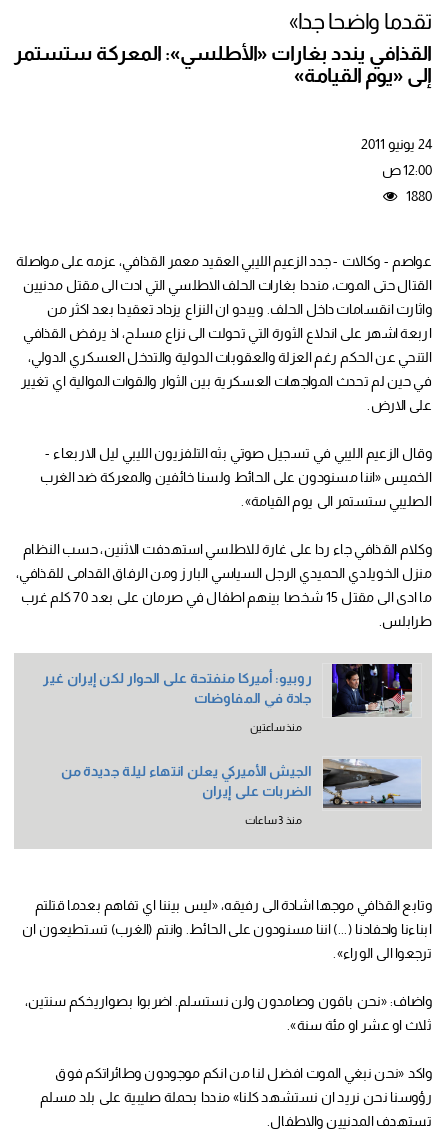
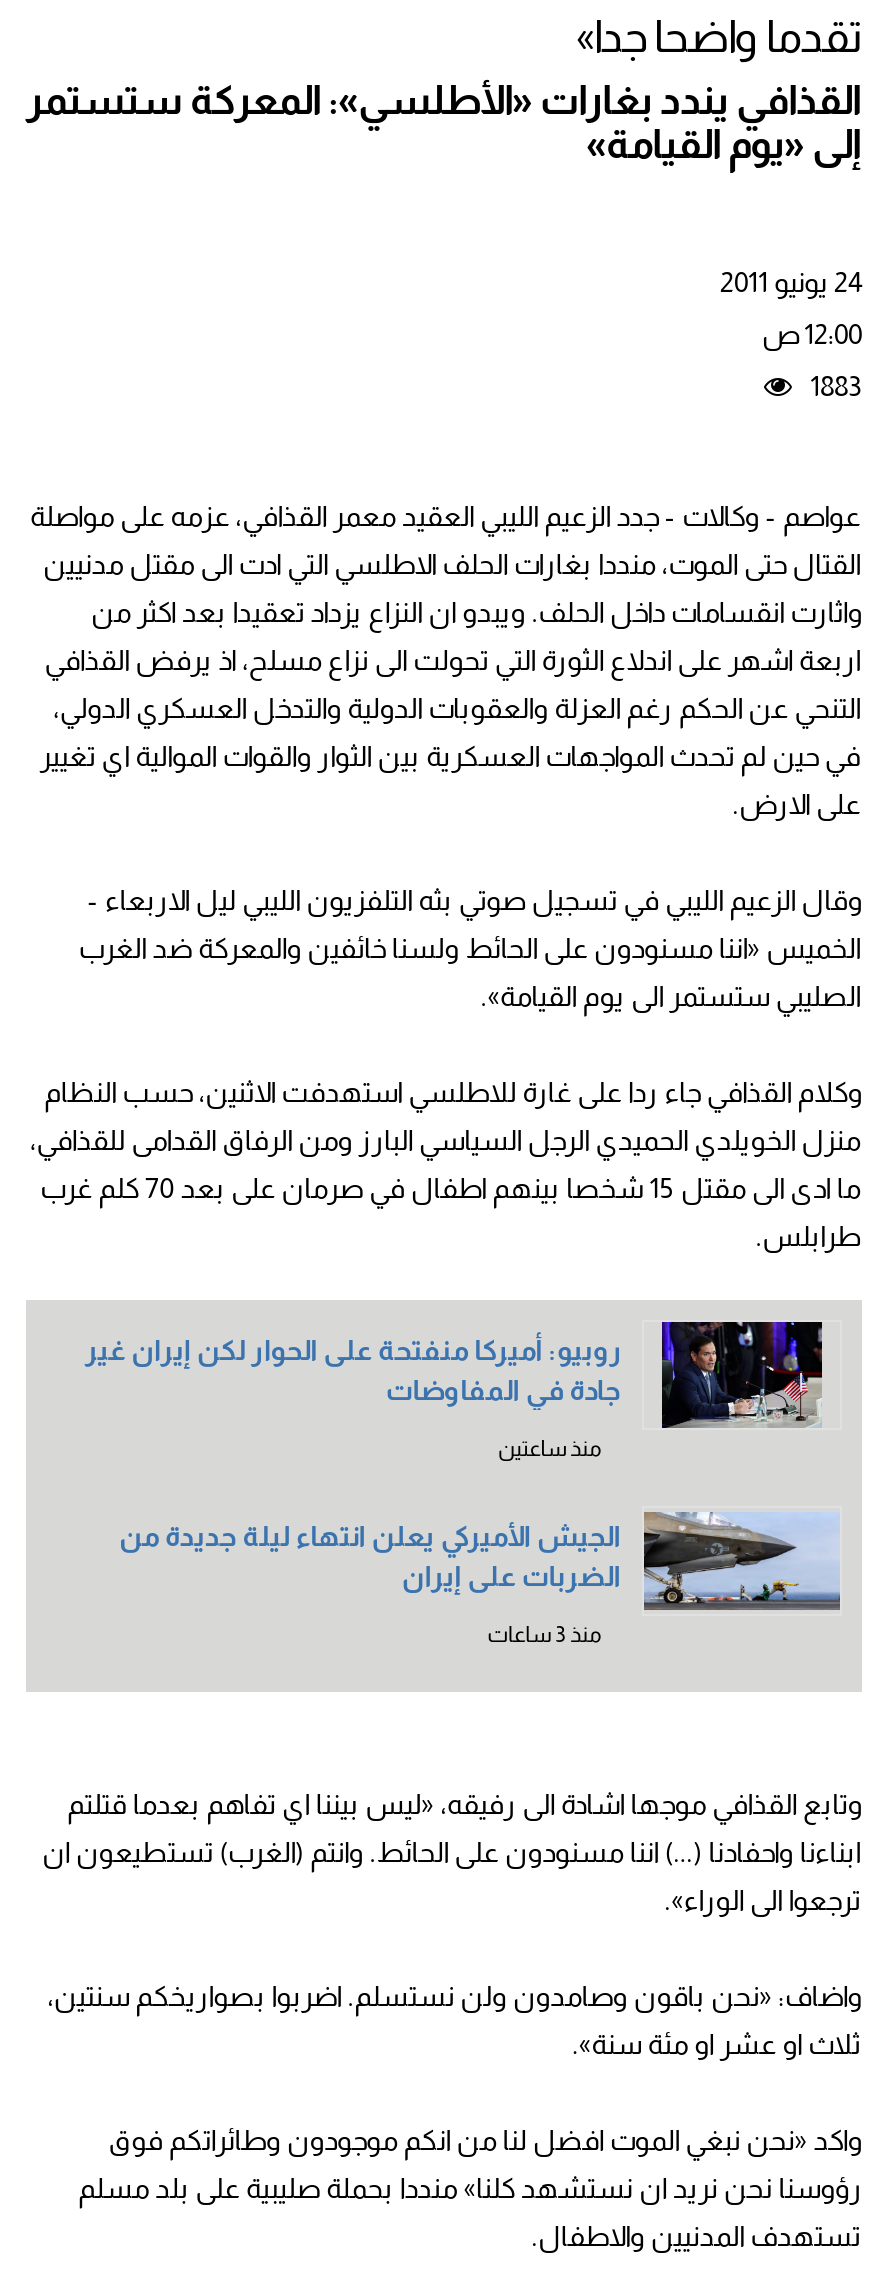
[406,188,432,204] 1880 -> [810,370,862,402] 1883

